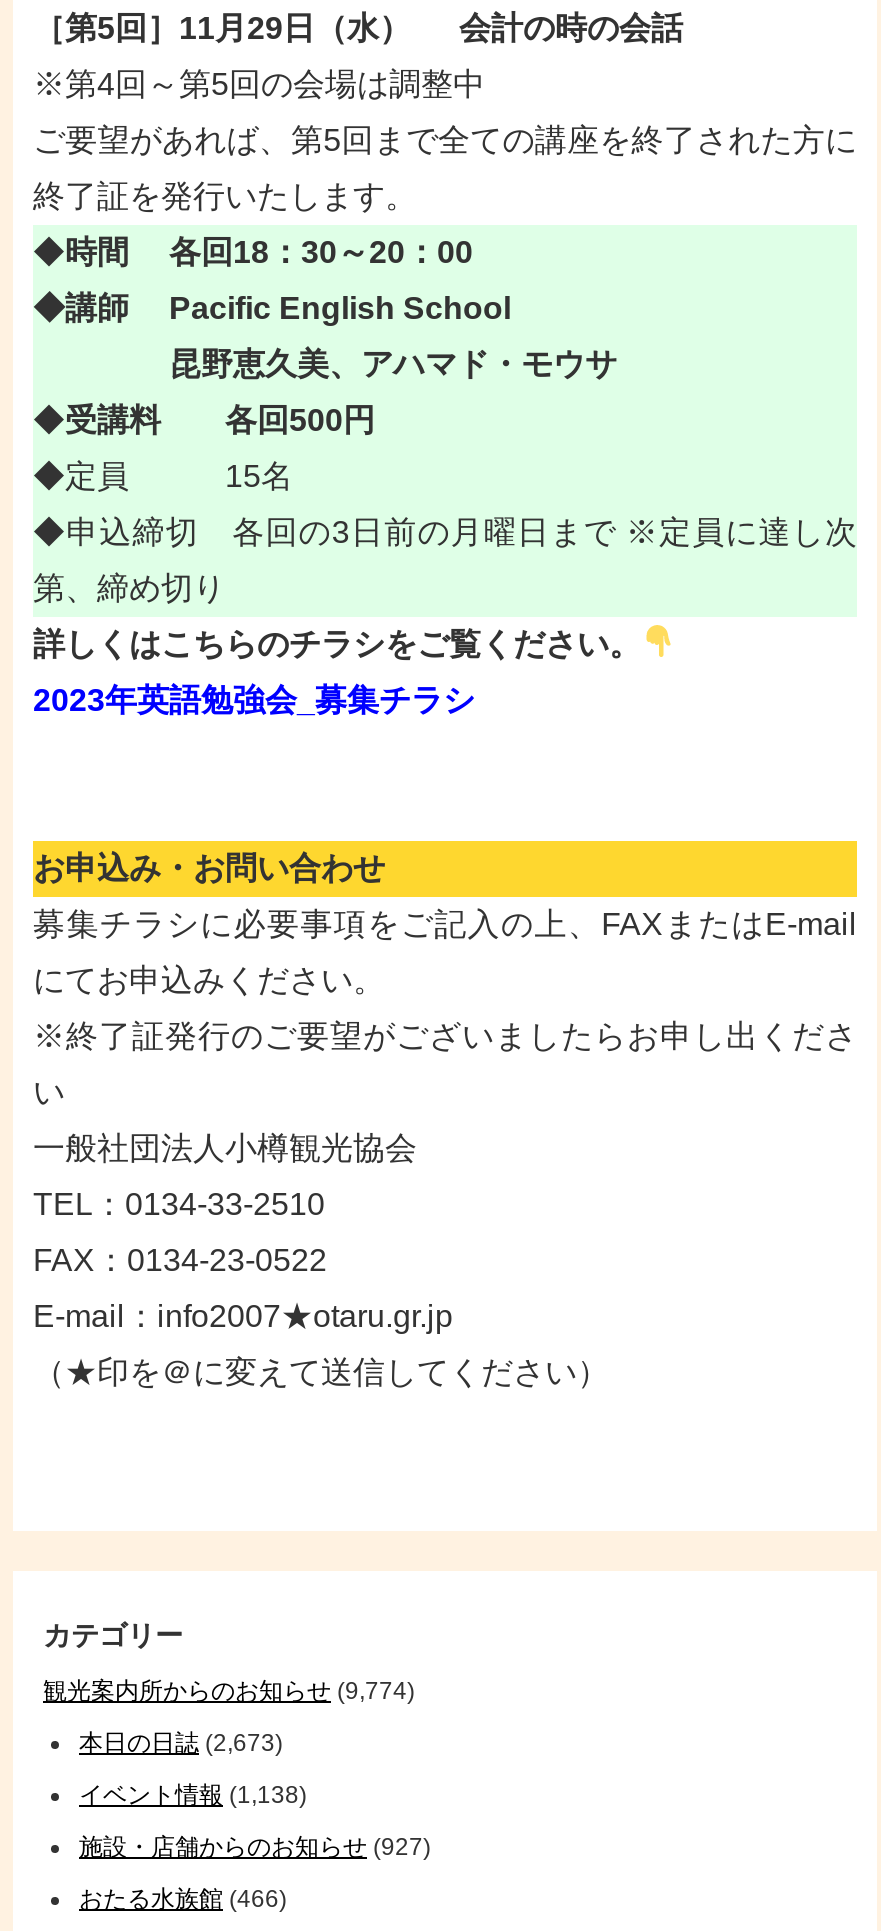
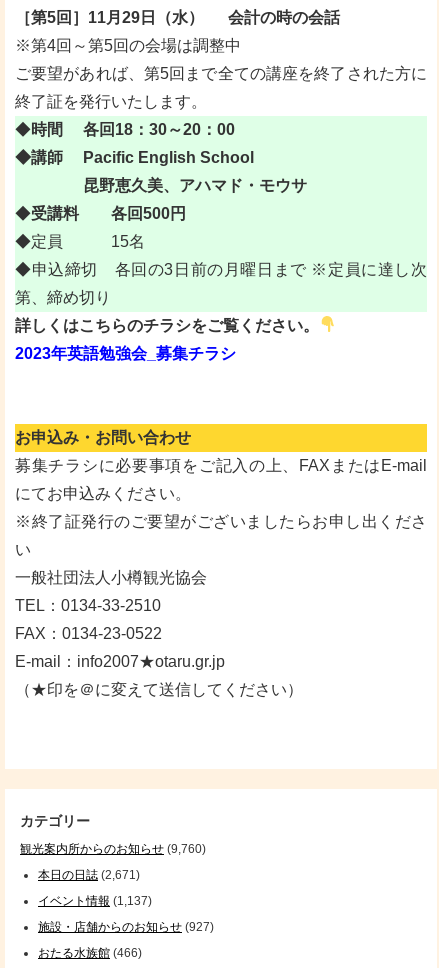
[43,1677,415,1705] 観光案内所からのお知らせ(9,774) -> [20,842,206,856] 観光案内所からのお知らせ(9,760)
[79,1729,283,1757] 本日の日誌(2,673) -> [38,868,140,882] 本日の日誌(2,671)
[79,1781,307,1809] イベント情報(1,138) -> [38,894,152,908] イベント情報(1,137)

